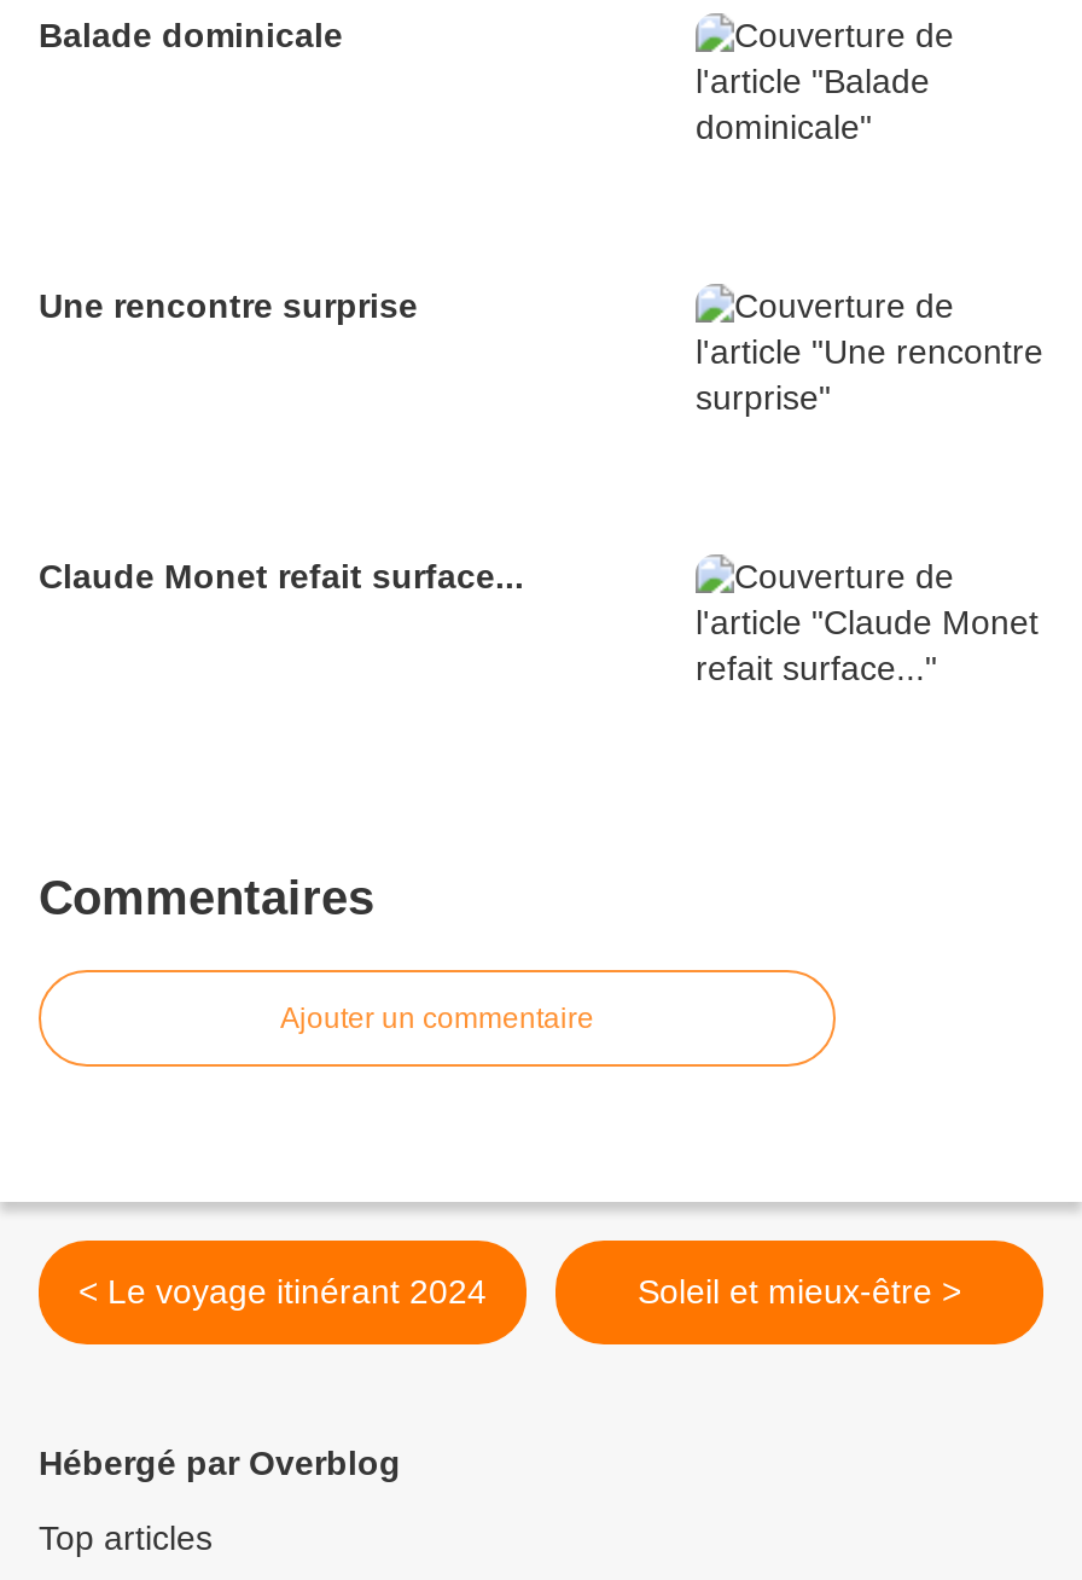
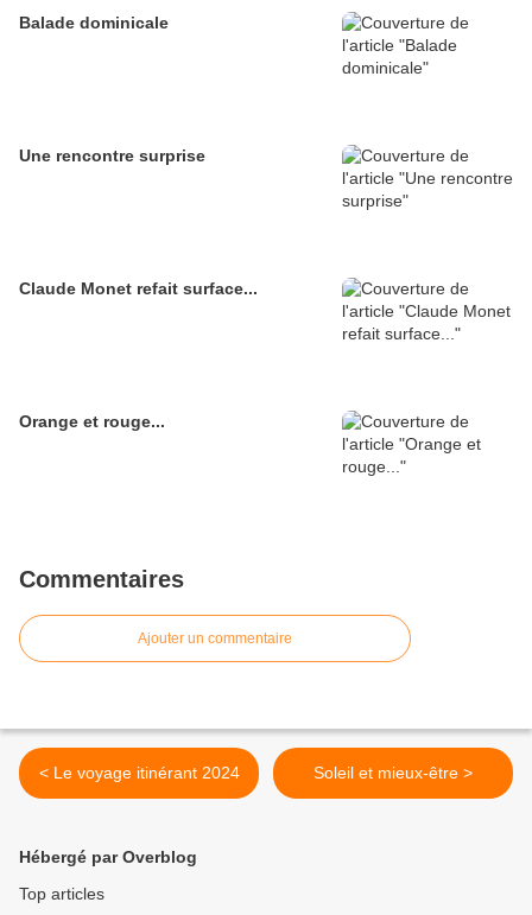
none -> [19,412,165,431] Orange et rouge...

